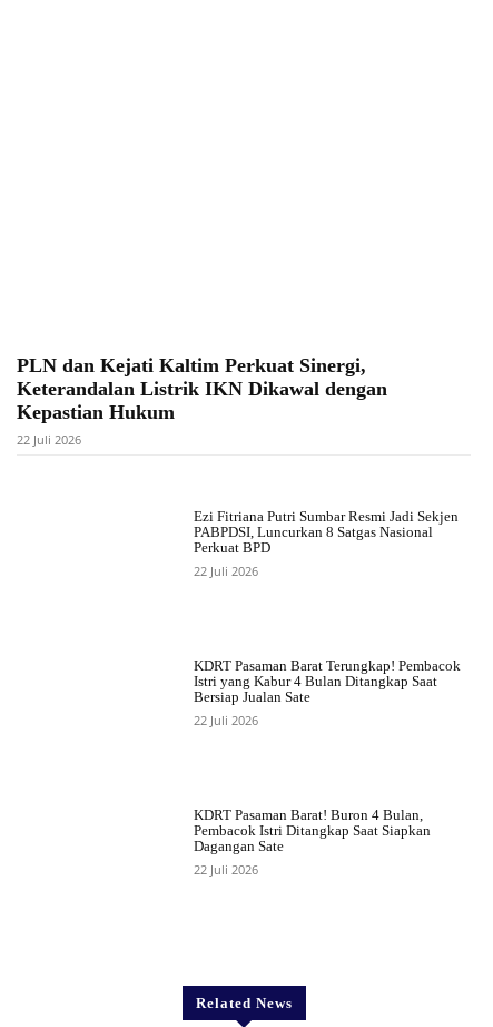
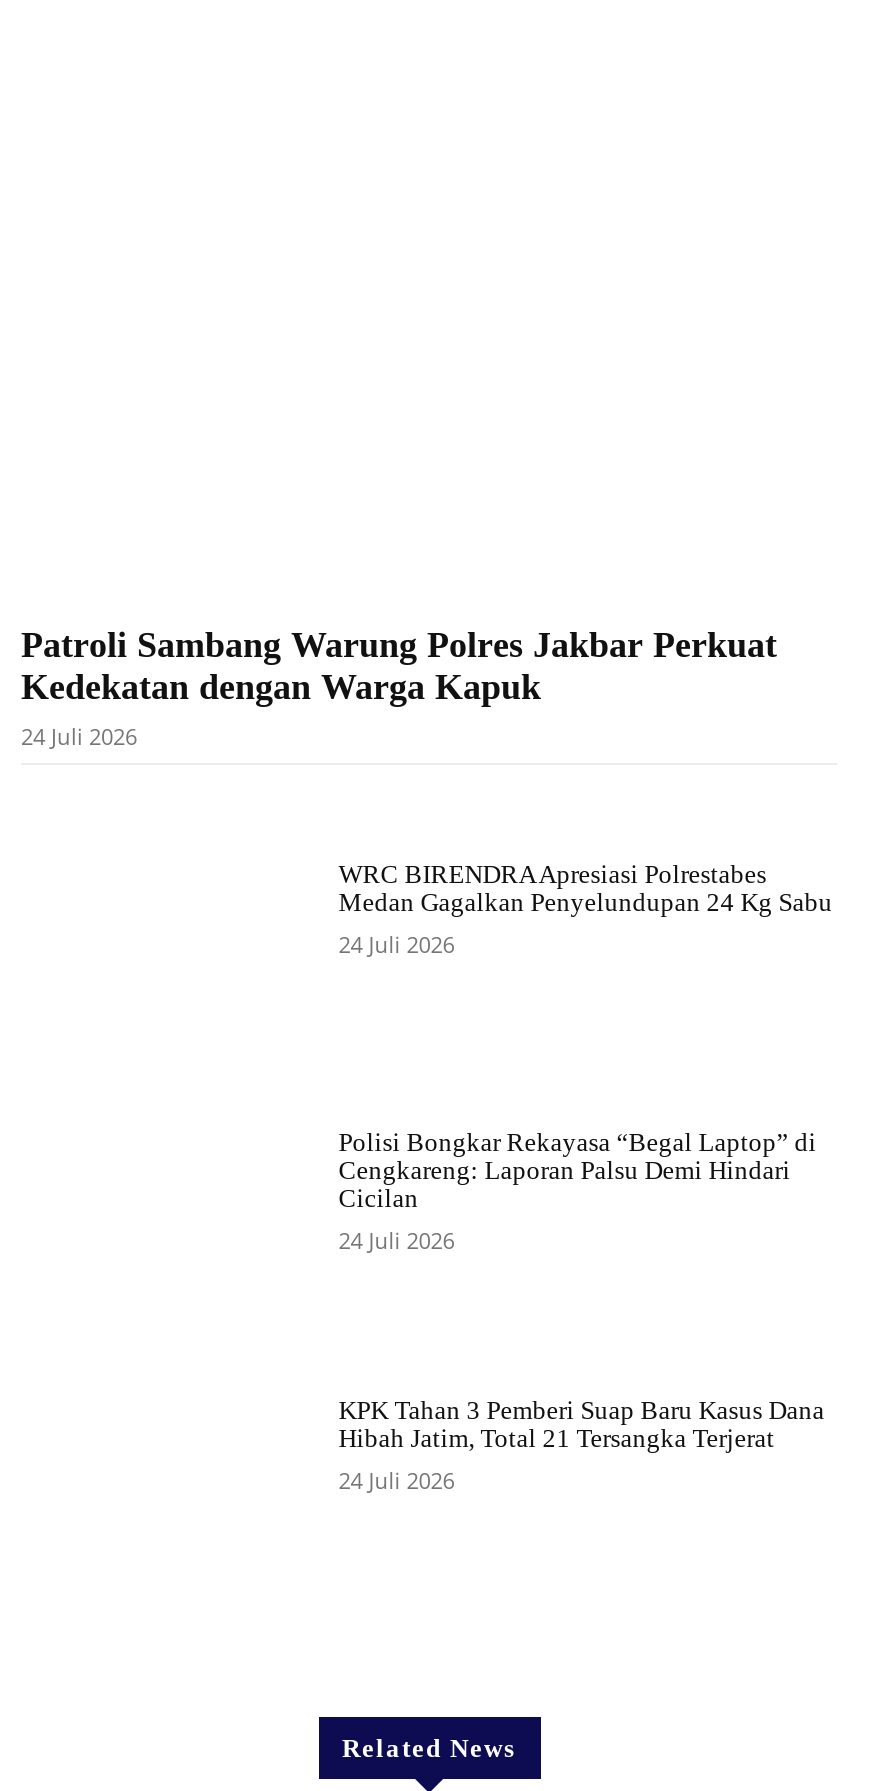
[17,354,387,447] PLN dan Kejati Kaltim Perkuat Sinergi, | Keterandalan Listrik IKN Dikawal dengan | Kepastian Hukum | 22 Juli 2026 -> [21,624,777,750] Patroli Sambang Warung Polres Jakbar Perkuat | Kedekatan dengan Warga Kapuk | 24 Juli 2026
[193,507,458,579] Ezi Fitriana Putri Sumbar Resmi Jadi Sekjen | PABPDSI, Luncurkan 8 Satgas Nasional | Perkuat BPD | 22 Juli 2026 -> [339,858,833,958] WRC BIRENDRA Apresiasi Polrestabes | Medan Gagalkan Penyelundupan 24 Kg Sabu | 24 Juli 2026
[193,657,461,728] KDRT Pasaman Barat Terungkap! Pembacok | Istri yang Kabur 4 Bulan Ditangkap Saat | Bersiap Jualan Sate | 22 Juli 2026 -> [339,1127,817,1255] Polisi Bongkar Rekayasa “Begal Laptop” di | Cengkareng: Laporan Palsu Demi Hindari | Cicilan | 24 Juli 2026
[193,806,430,878] KDRT Pasaman Barat! Buron 4 Bulan, | Pembacok Istri Ditangkap Saat Siapkan | Dagangan Sate | 22 Juli 2026 -> [339,1395,825,1495] KPK Tahan 3 Pemberi Suap Baru Kasus Dana | Hibah Jatim, Total 21 Tersangka Terjerat | 24 Juli 2026

